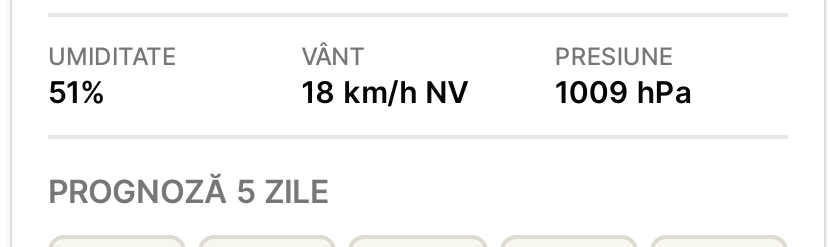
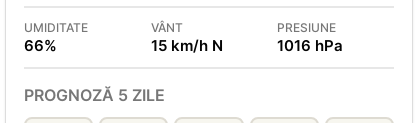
[48,73,106,111] 51% -> [24,36,57,55] 66%
[301,73,469,111] 18 km/h NV -> [151,36,223,55] 15 km/h N
[555,73,693,111] 1009 hPa -> [277,36,343,55] 1016 hPa

